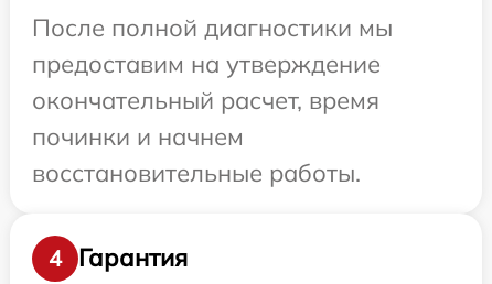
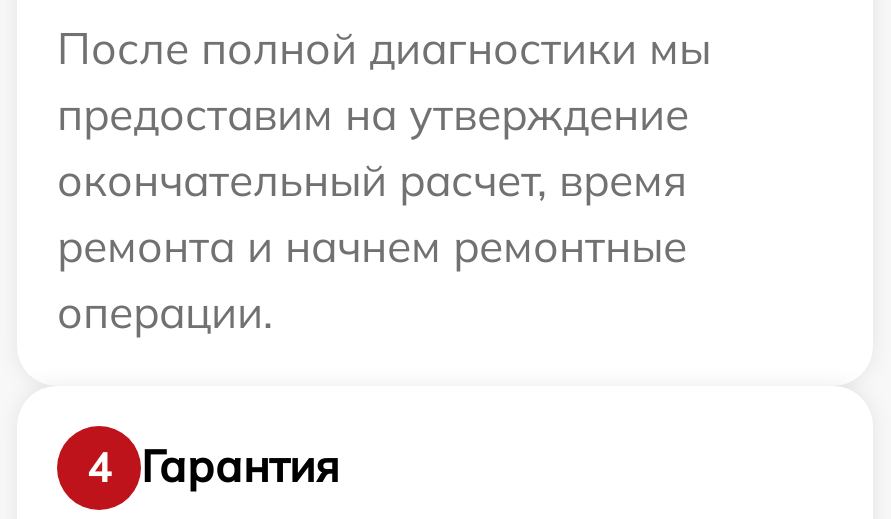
[32,121,361,188] починки и начнем | восстановительные работы. -> [57,218,687,340] ремонта и начнем ремонтные | операции.

